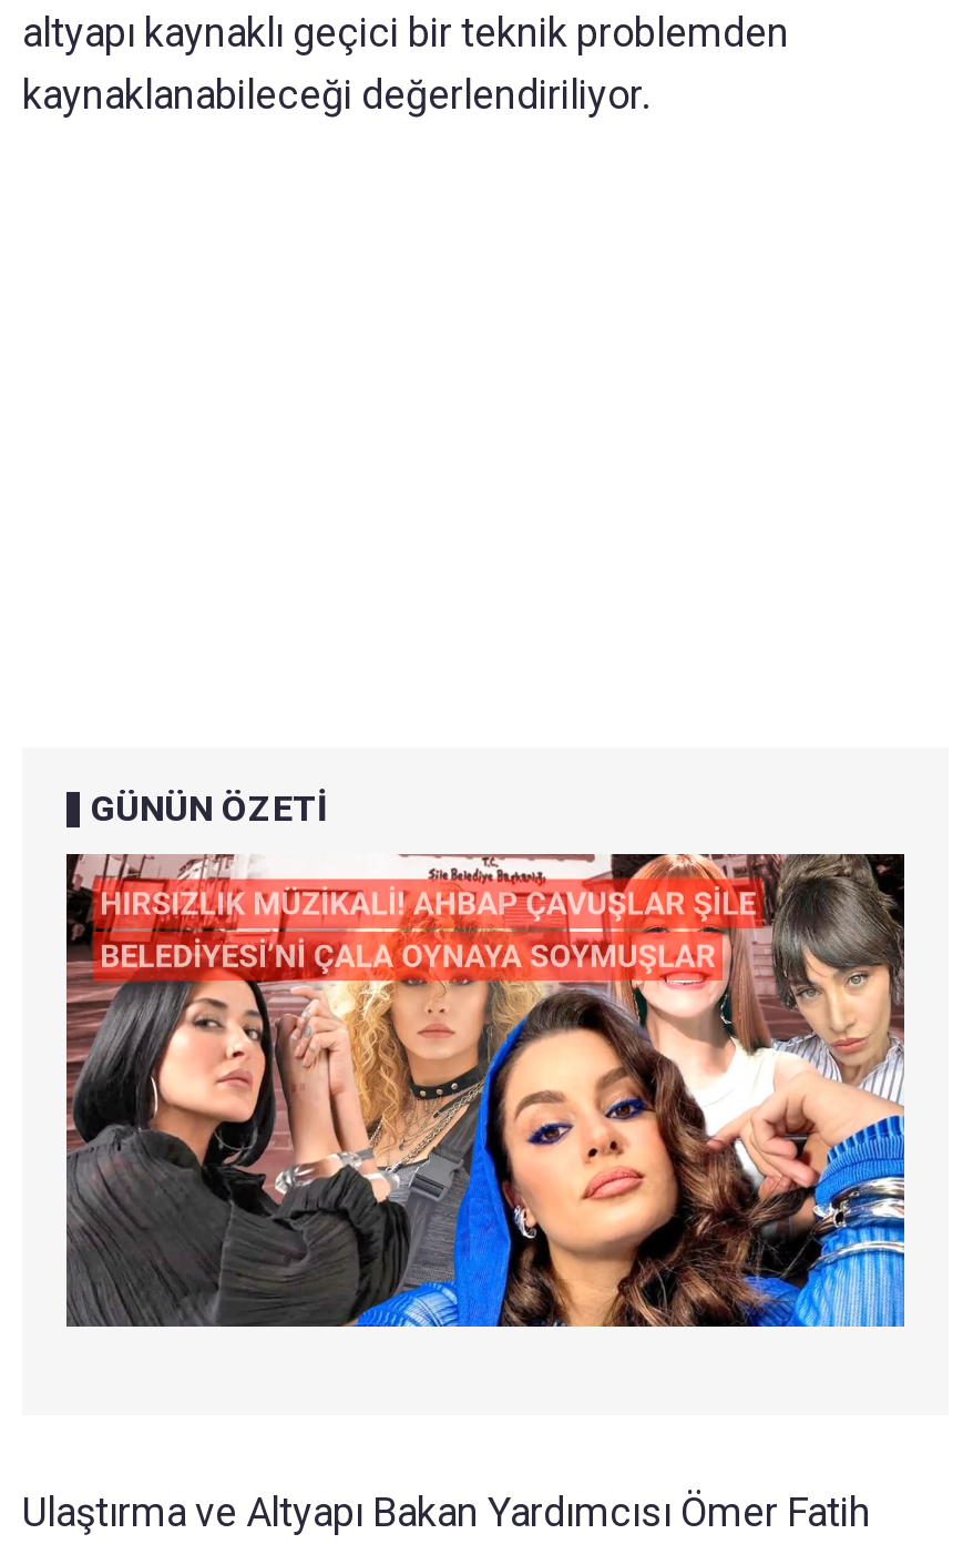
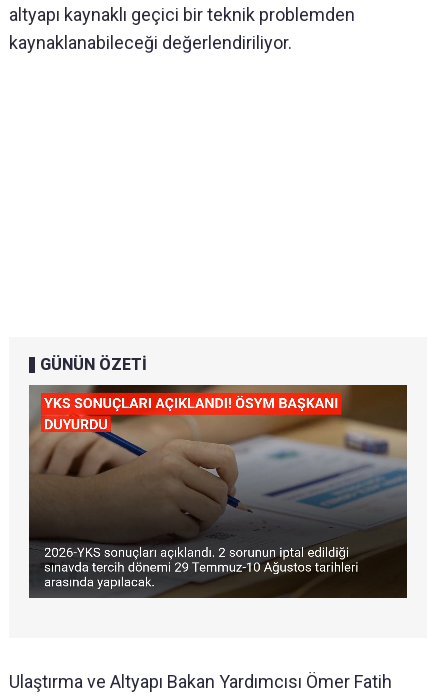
[64,852,906,1329] [image] -> [28,384,408,599] [image]

